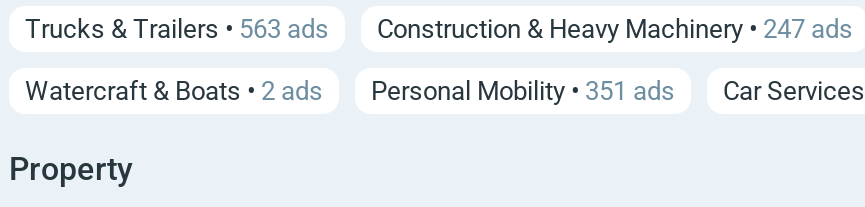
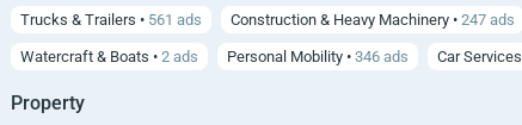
[25,15,329,45] Trucks & Trailers • 563 ads -> [20,11,202,29] Trucks & Trailers • 561 ads
[371,77,675,107] Personal Mobility • 351 ads -> [227,48,409,66] Personal Mobility • 346 ads

